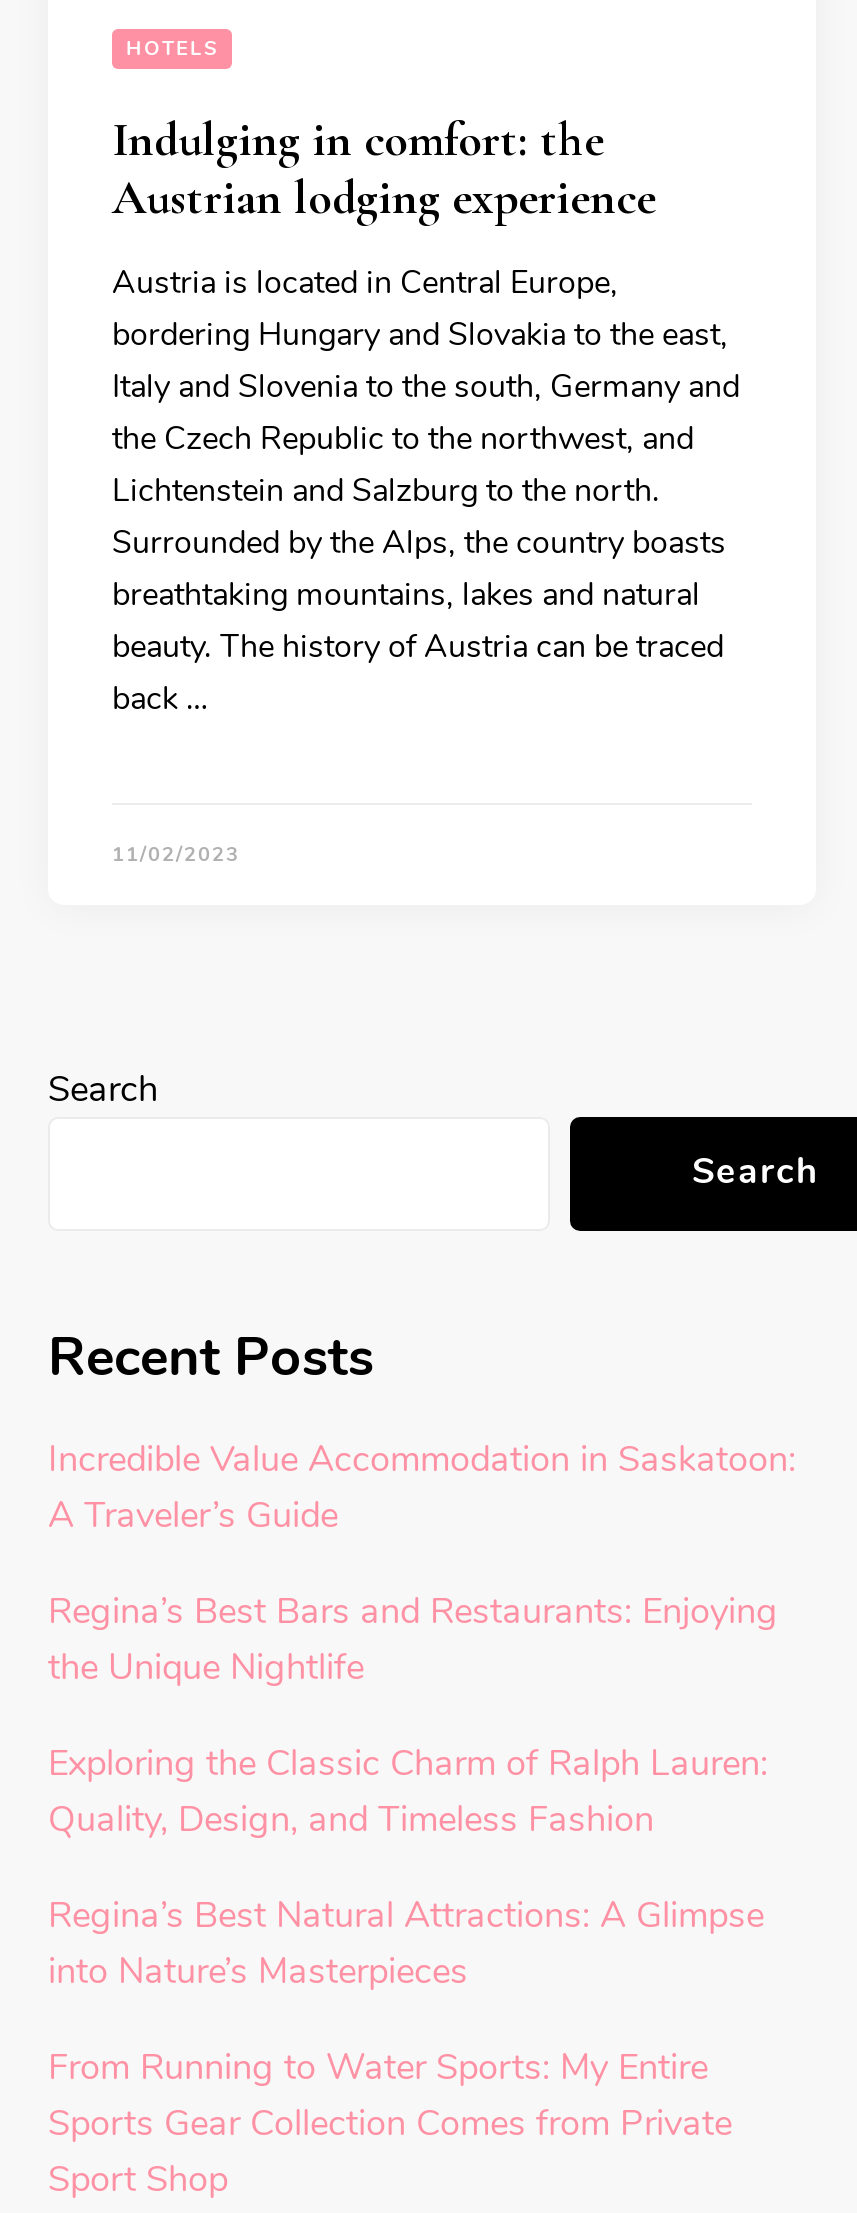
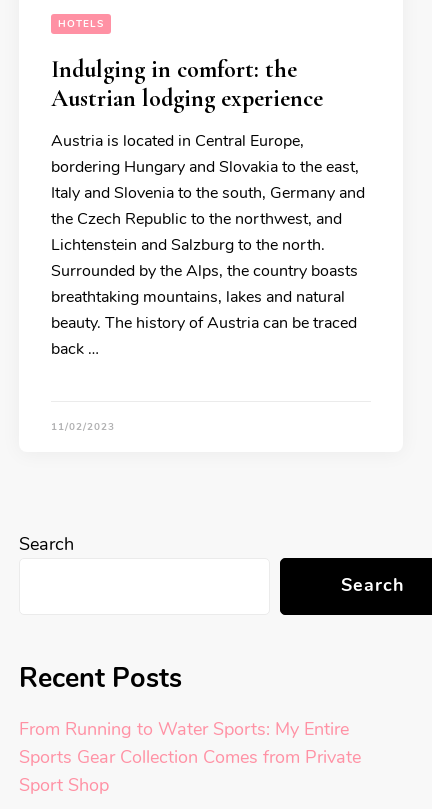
[48,1436,796,1996] Incredible Value Accommodation in Saskatoon: | A Traveler’s Guide | Regina’s Best Bars and Restaurants: Enjoying | the Unique Nightlife | Exploring the Classic Charm of Ralph Lauren: | Quality, Design, and Timeless Fashion | Regina’s Best Natural Attractions: A Glimpse | into Nature’s Masterpieces -> none

